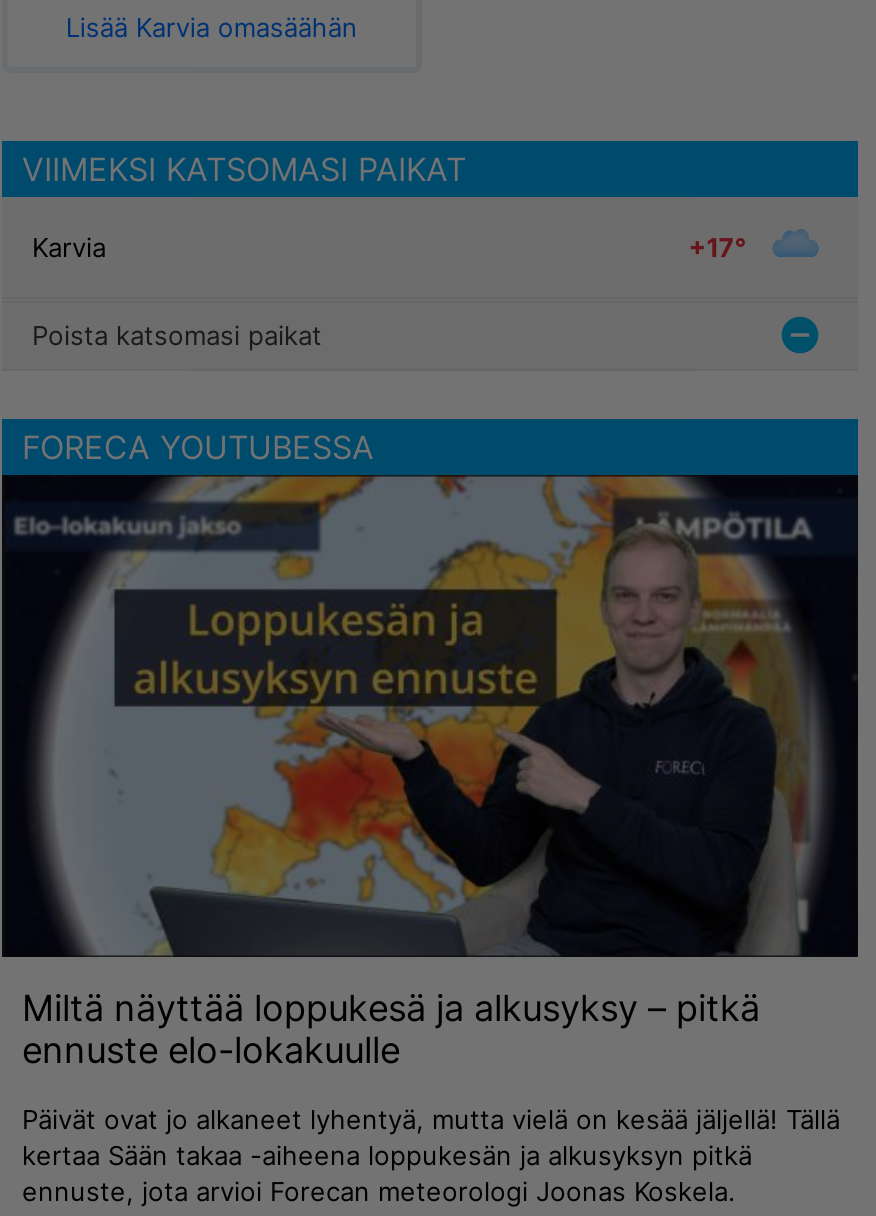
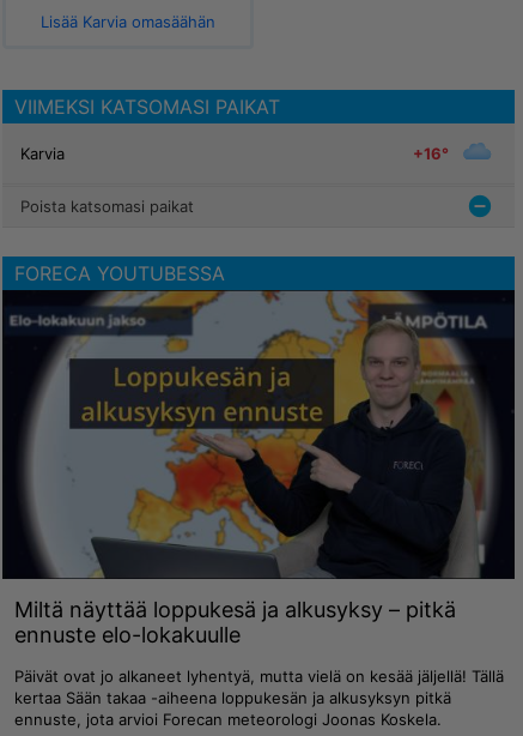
[688,230,746,262] +17° -> [413,143,449,162] +16°

